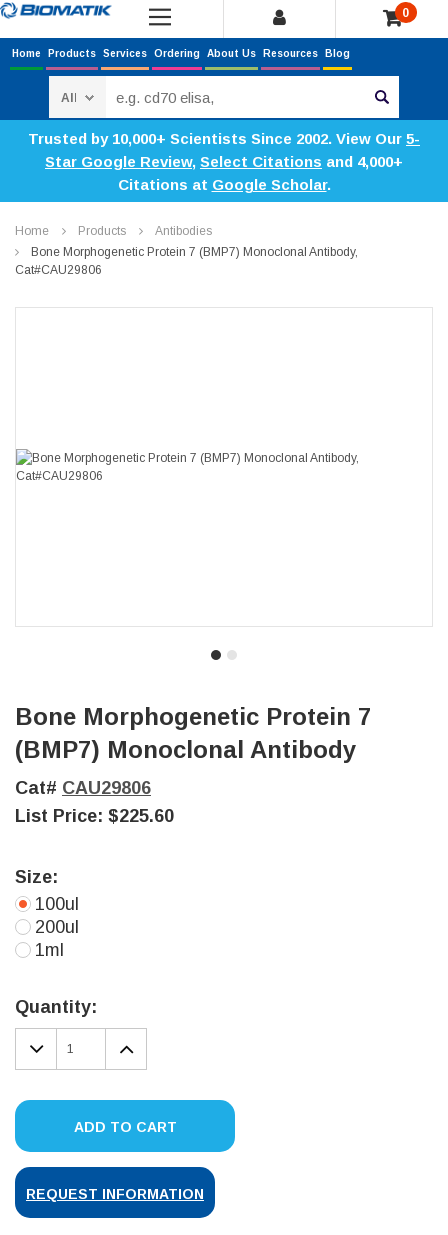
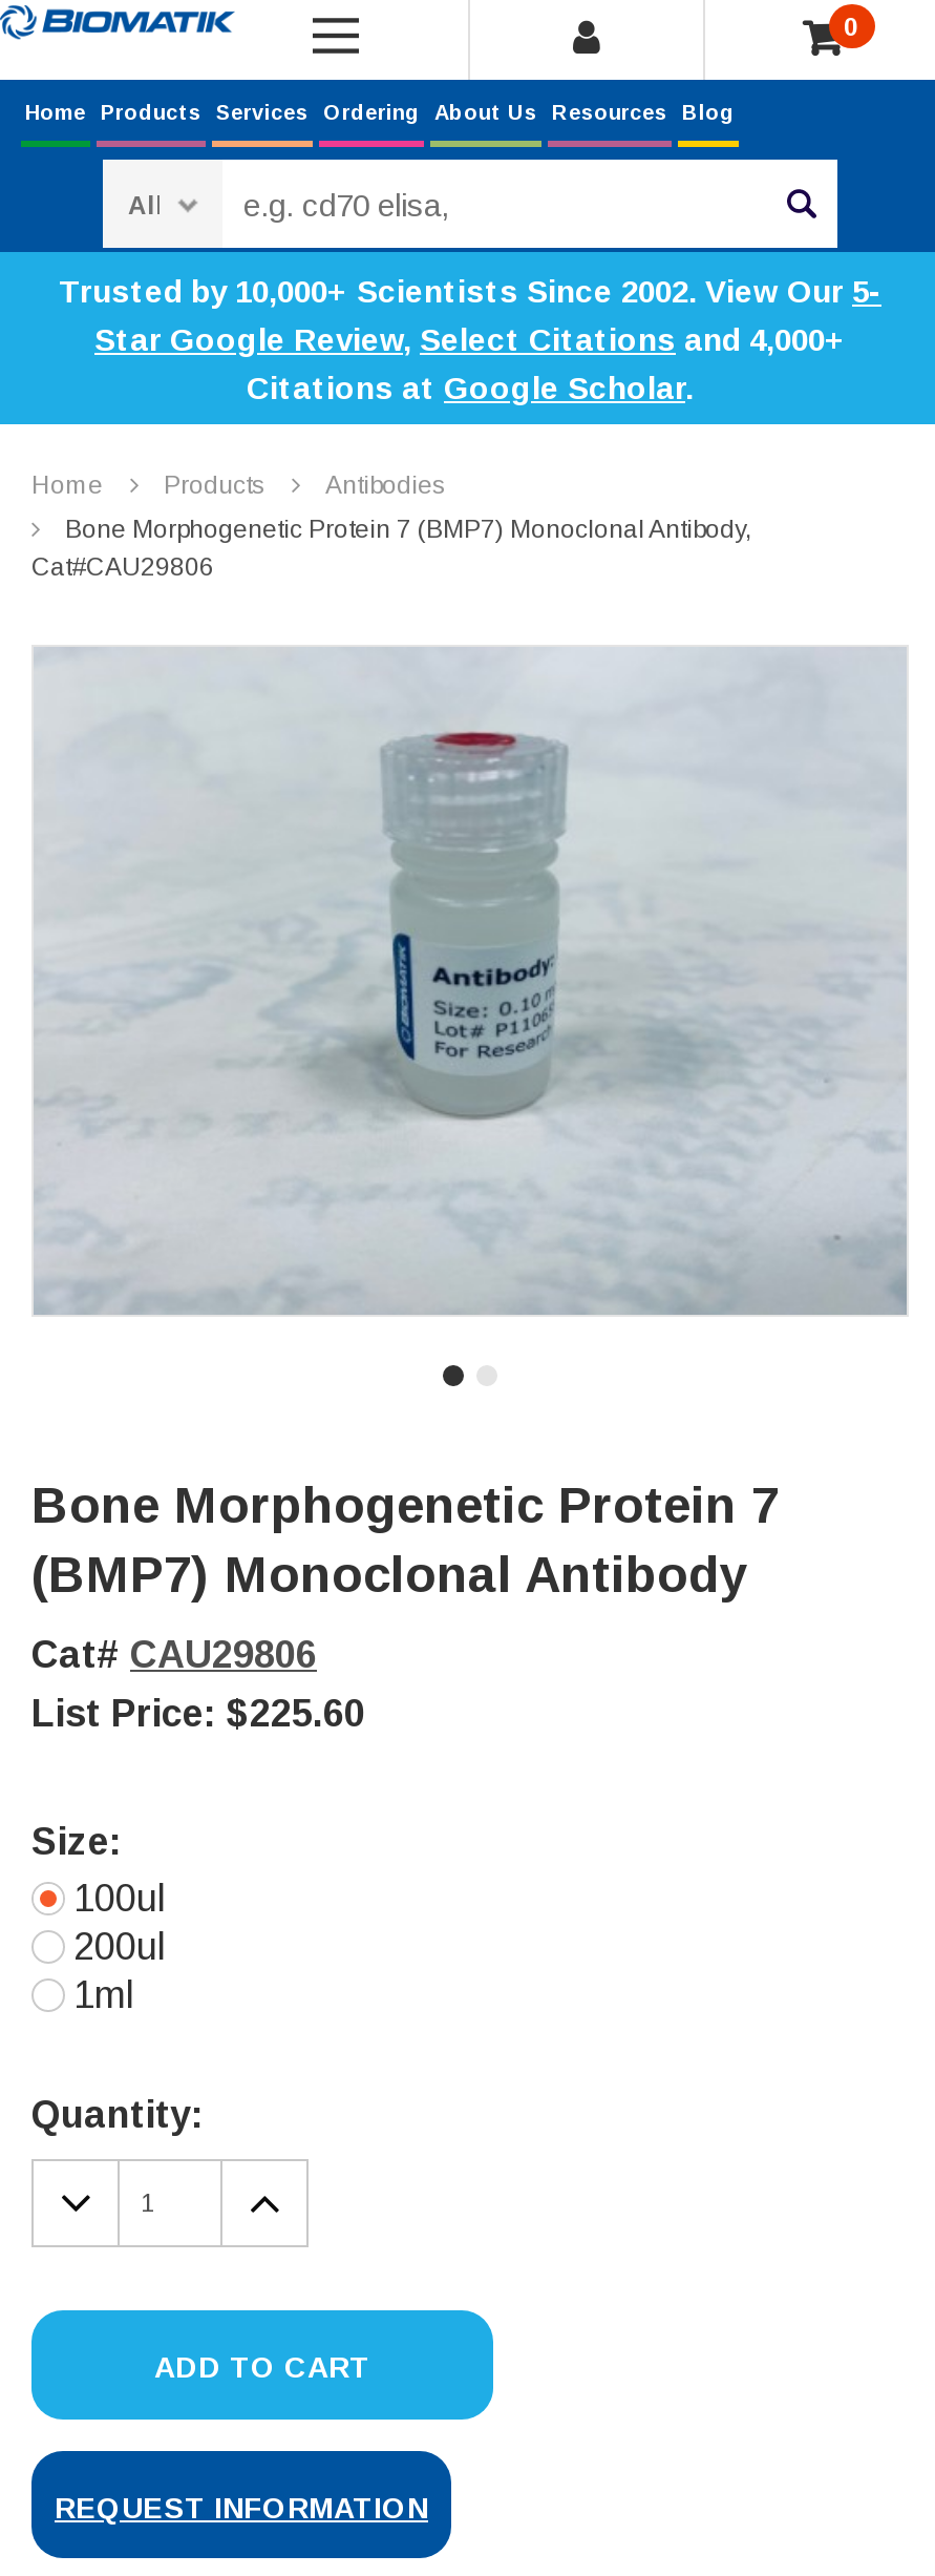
none -> [34,647,909,1317] [image]

